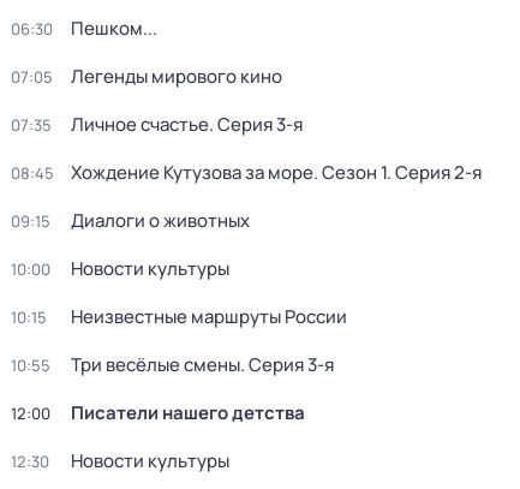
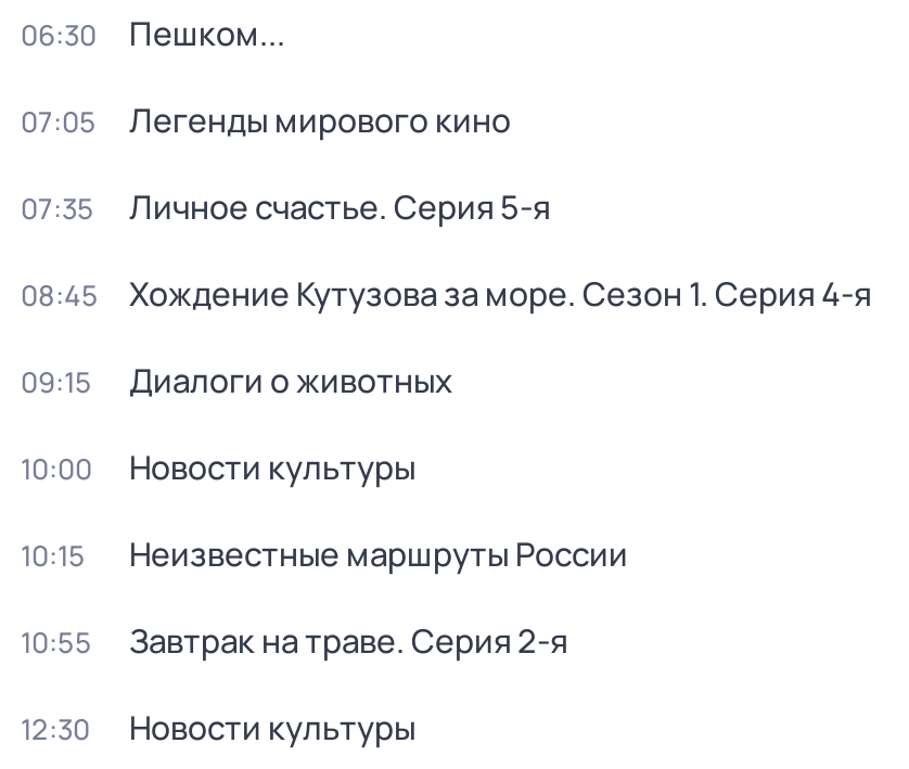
[71,112,303,137] Личное счастье. Серия 3-я -> [129,184,550,230] Личное счастье. Серия 5-я
[71,160,482,185] Хождение Кутузова за море. Сезон 1. Серия 2-я -> [129,271,871,317] Хождение Кутузова за море. Сезон 1. Серия 4-я
[11,352,334,425] Три весёлые смены. Серия 3-я | 12:00 | Писатели нашего детства -> [129,618,567,664] Завтрак на траве. Серия 2-я

